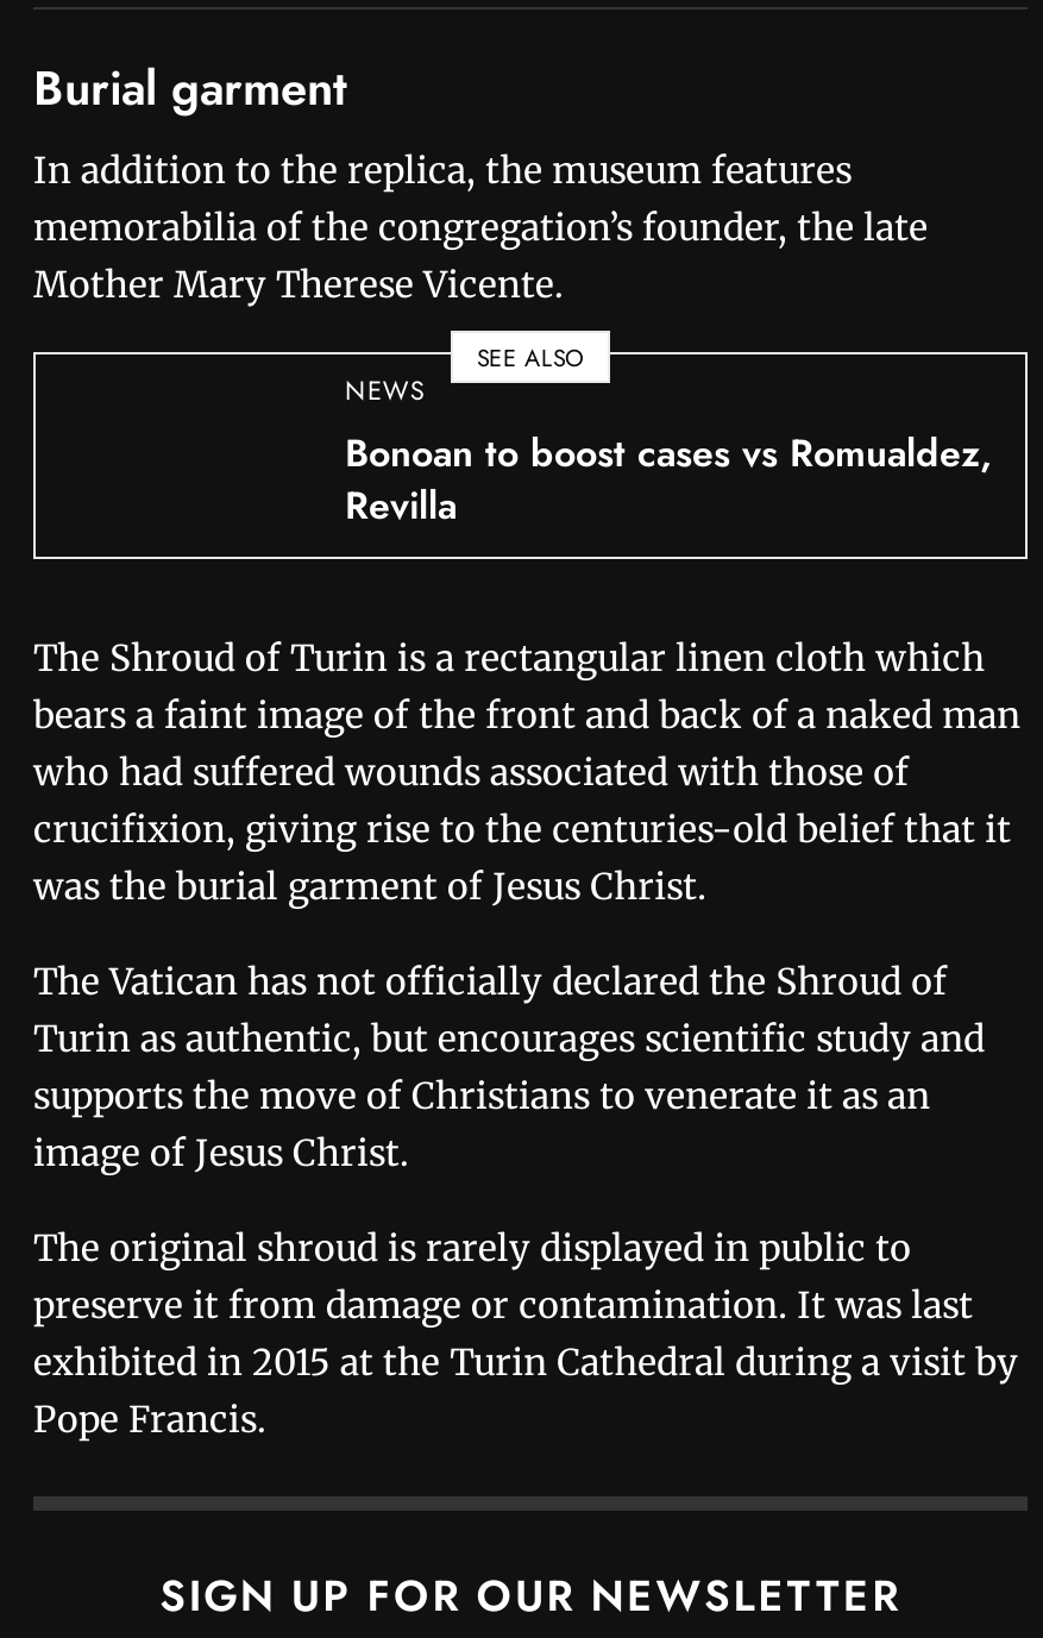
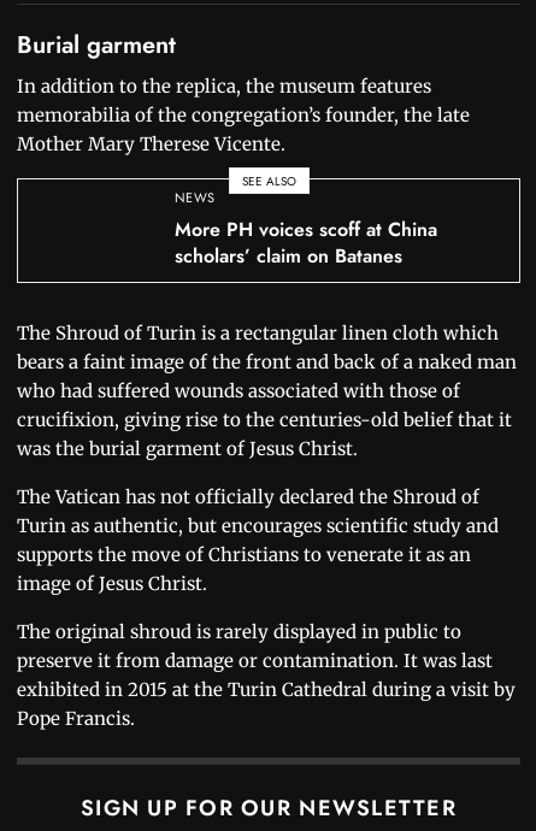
[345,427,992,534] Bonoan to boost cases vs Romualdez, | Revilla -> [175,216,437,270] More PH voices scoff at China | scholars’ claim on Batanes

